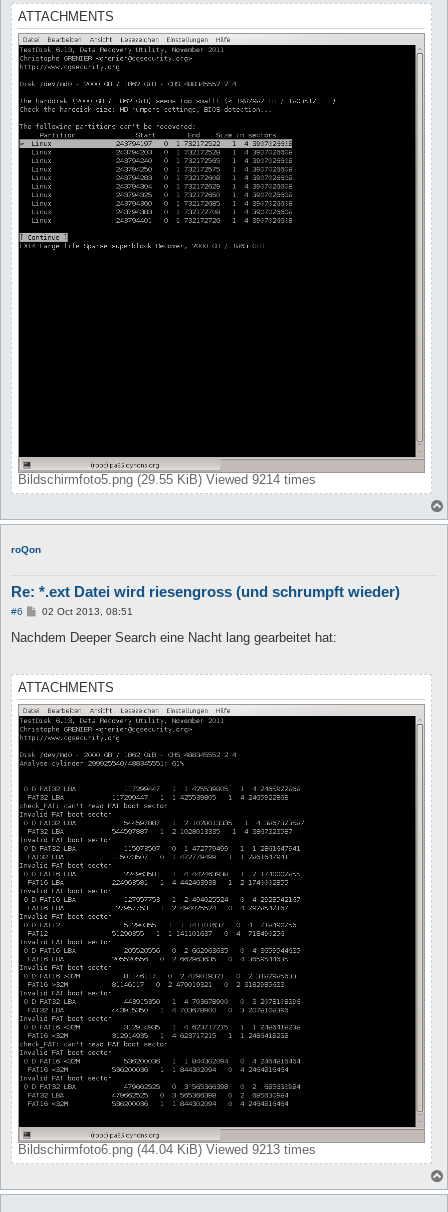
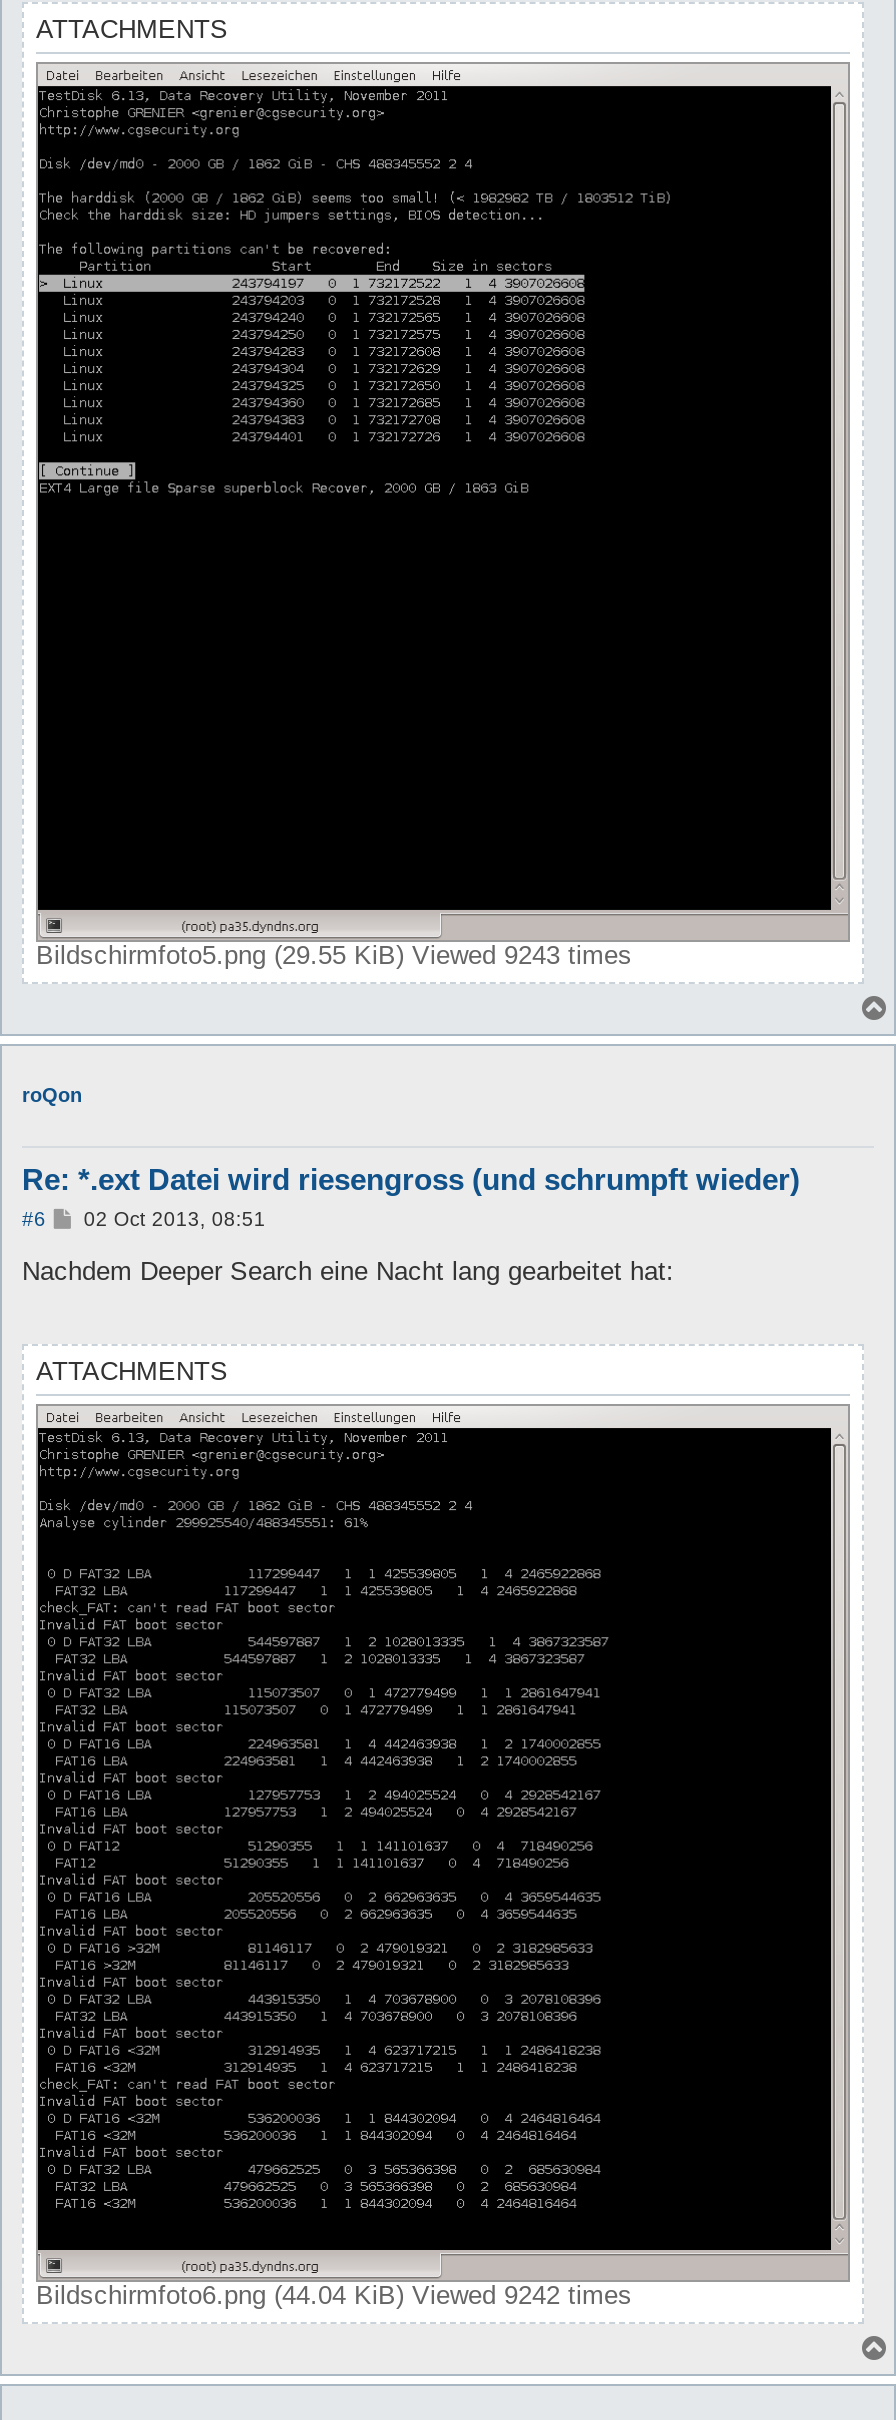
[18,472,316,487] Bildschirmfoto5.png (29.55 KiB) Viewed 9214 times -> [36,940,632,970] Bildschirmfoto5.png (29.55 KiB) Viewed 9243 times
[18,1142,316,1157] Bildschirmfoto6.png (44.04 KiB) Viewed 9213 times -> [36,2280,632,2310] Bildschirmfoto6.png (44.04 KiB) Viewed 9242 times

